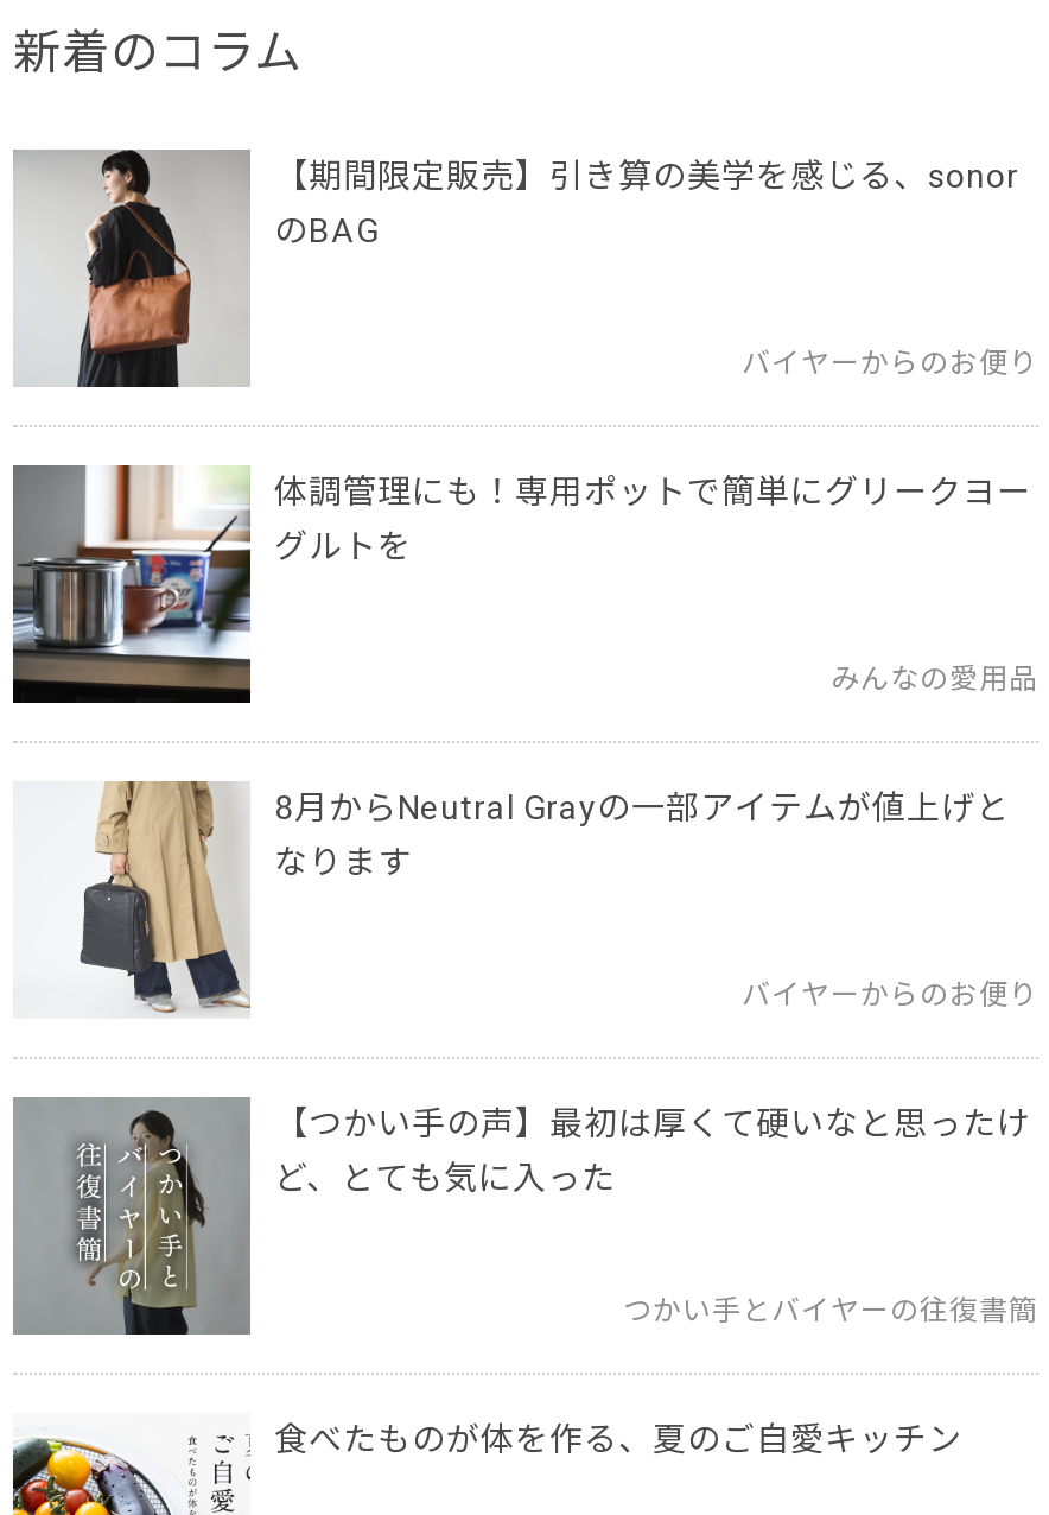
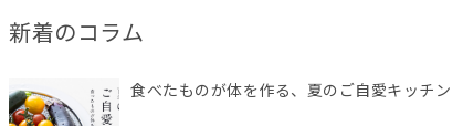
[13,147,1019,389] [image] | 【期間限定販売】引き算の美学を感じる、sonor | のBAG -> none
[11,347,1038,705] [image] | バイヤーからのお便り | 体調管理にも！専用ポットで簡単にグリークヨー | グルトを -> none
[77,663,1038,1016] [image] | みんなの愛用品 | 8月からNeutral Grayの一部アイテムが値上げと | なります -> none
[13,979,1038,1337] [image] | バイヤーからのお便り | 【つかい手の声】最初は厚くて硬いなと思ったけ | ど、とても気に入った -> none
[623,1295,1038,1328] つかい手とバイヤーの往復書簡 -> none

